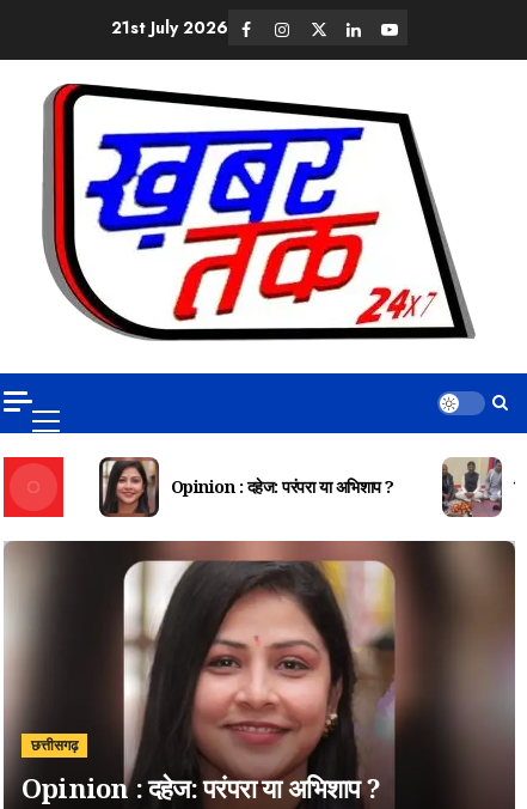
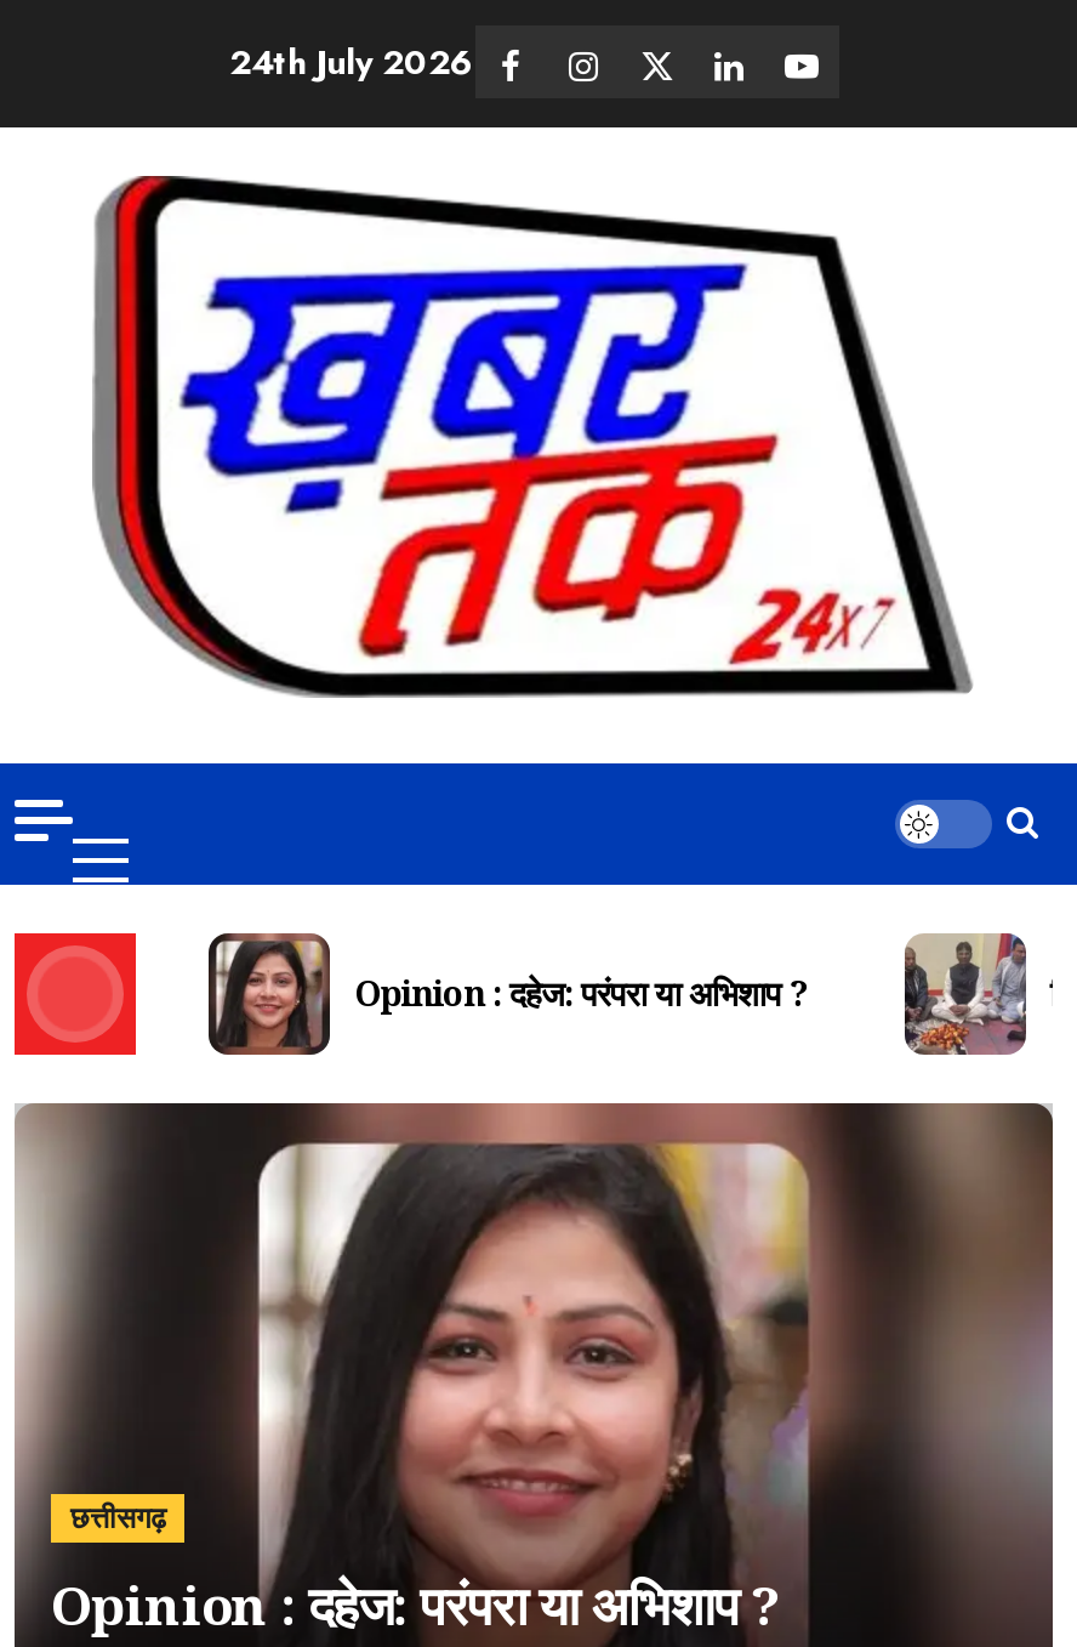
[111,15,228,39] 21st July 2026 -> [229,36,474,85] 24th July 2026

